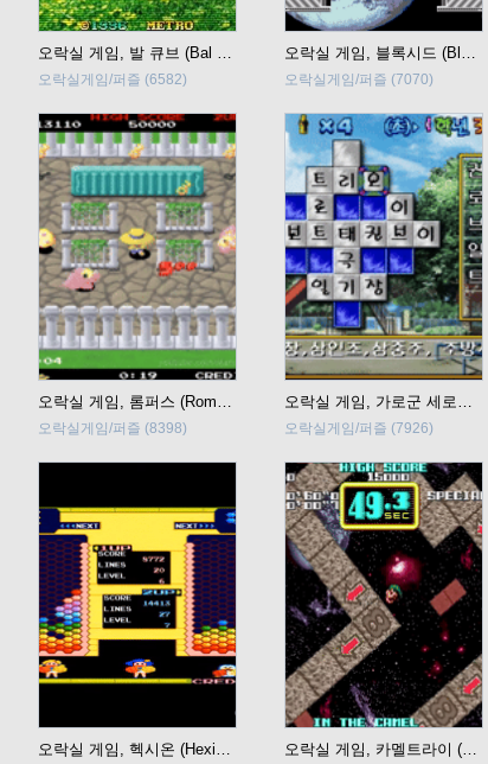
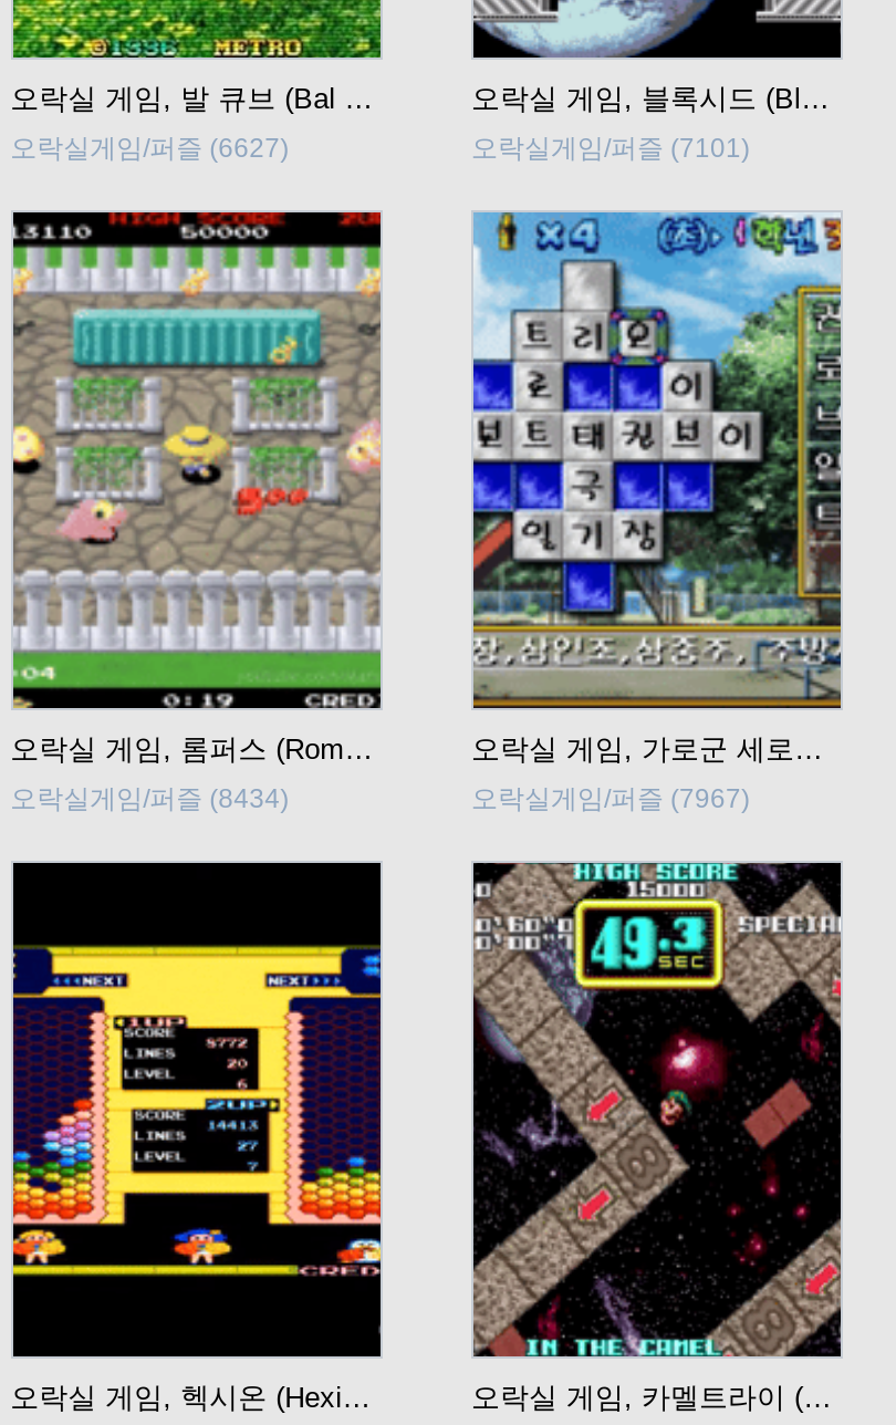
[38,71,187,88] 오락실게임/퍼즐 (6582) -> [10,133,289,164] 오락실게임/퍼즐 (6627)
[284,71,434,88] 오락실게임/퍼즐 (7070) -> [471,133,750,164] 오락실게임/퍼즐 (7101)
[38,420,187,436] 오락실게임/퍼즐 (8398) -> [10,783,289,814] 오락실게임/퍼즐 (8434)
[284,420,434,436] 오락실게임/퍼즐 (7926) -> [471,783,750,814] 오락실게임/퍼즐 (7967)

